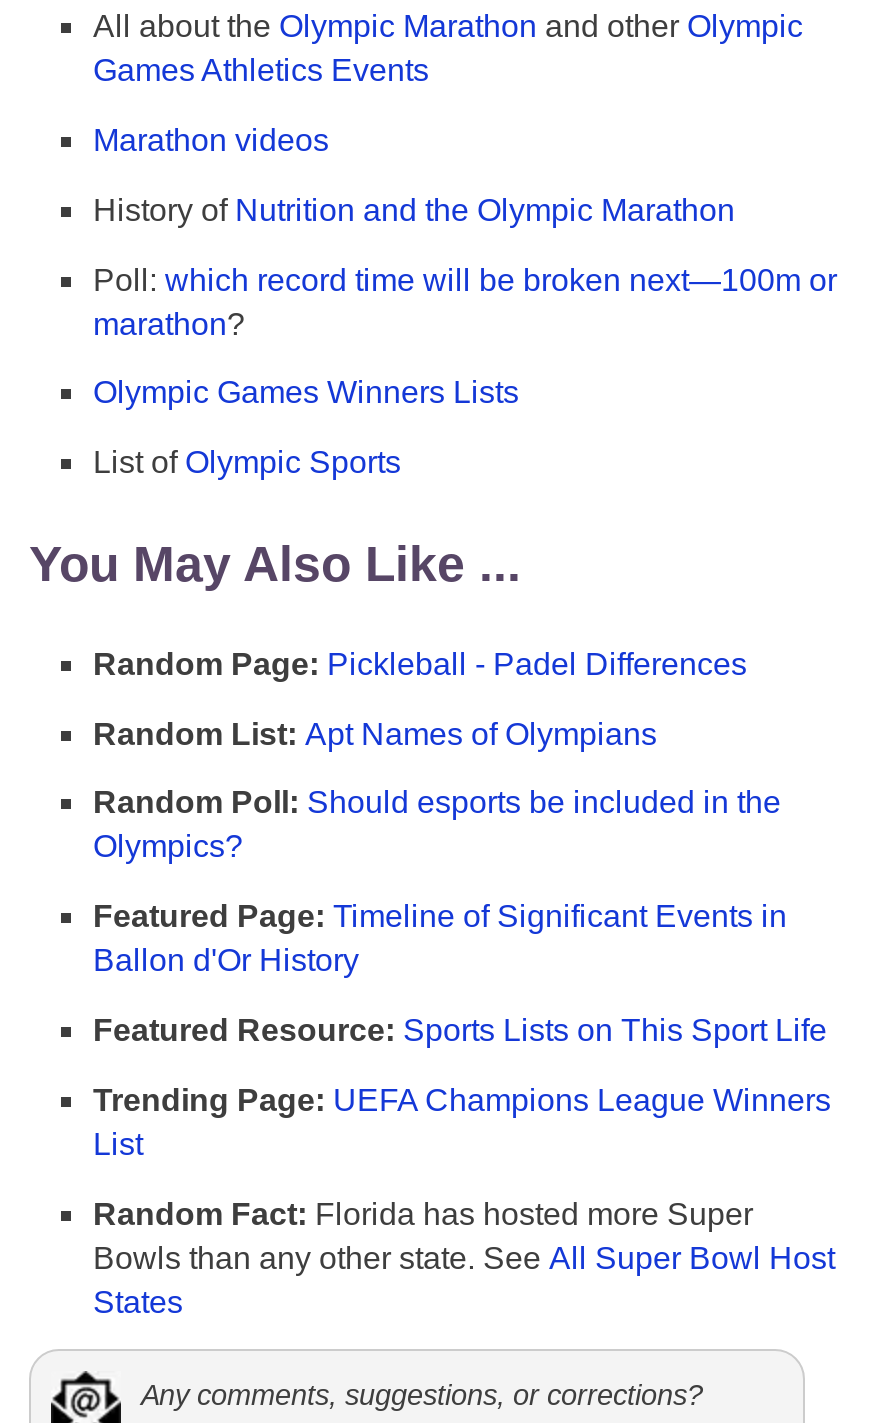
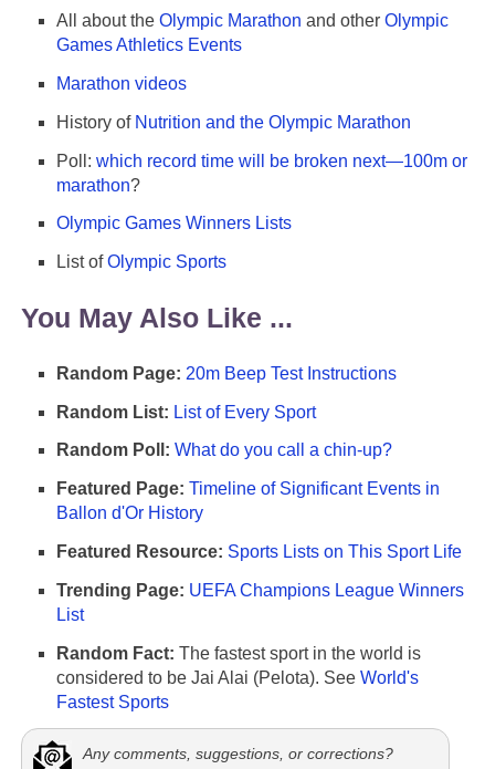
[93,646,747,680] Random Page: Pickleball - Padel Differences -> [56,364,397,383] Random Page: 20m Beep Test Instructions
[93,716,657,750] Random List: Apt Names of Olympians -> [56,402,316,421] Random List: List of Every Sport
[93,786,781,864] Random Poll: Should esports be included in the | Olympics? -> [56,441,392,460] Random Poll: What do you call a chin-up?
[93,1196,835,1318] Random Fact: Florida has hosted more Super | Bowls than any other state. See All Super Bowl Host | States -> [56,643,421,711] Random Fact: The fastest sport in the world is | considered to be Jai Alai (Pelota). See World's | Fastest Sports

